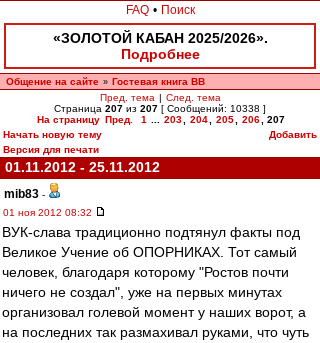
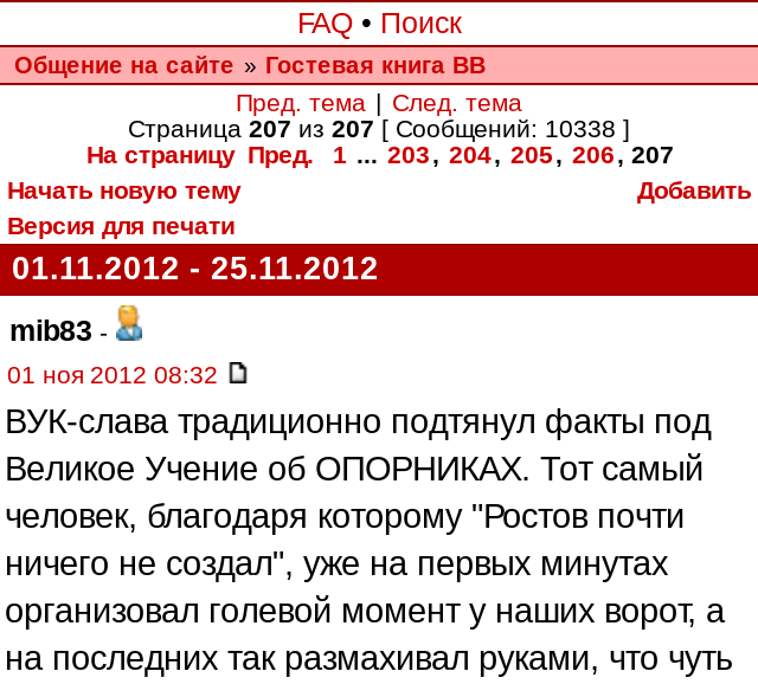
[52,30,267,62] «ЗОЛОТОЙ КАБАН 2025/2026». | Подробнее -> none

